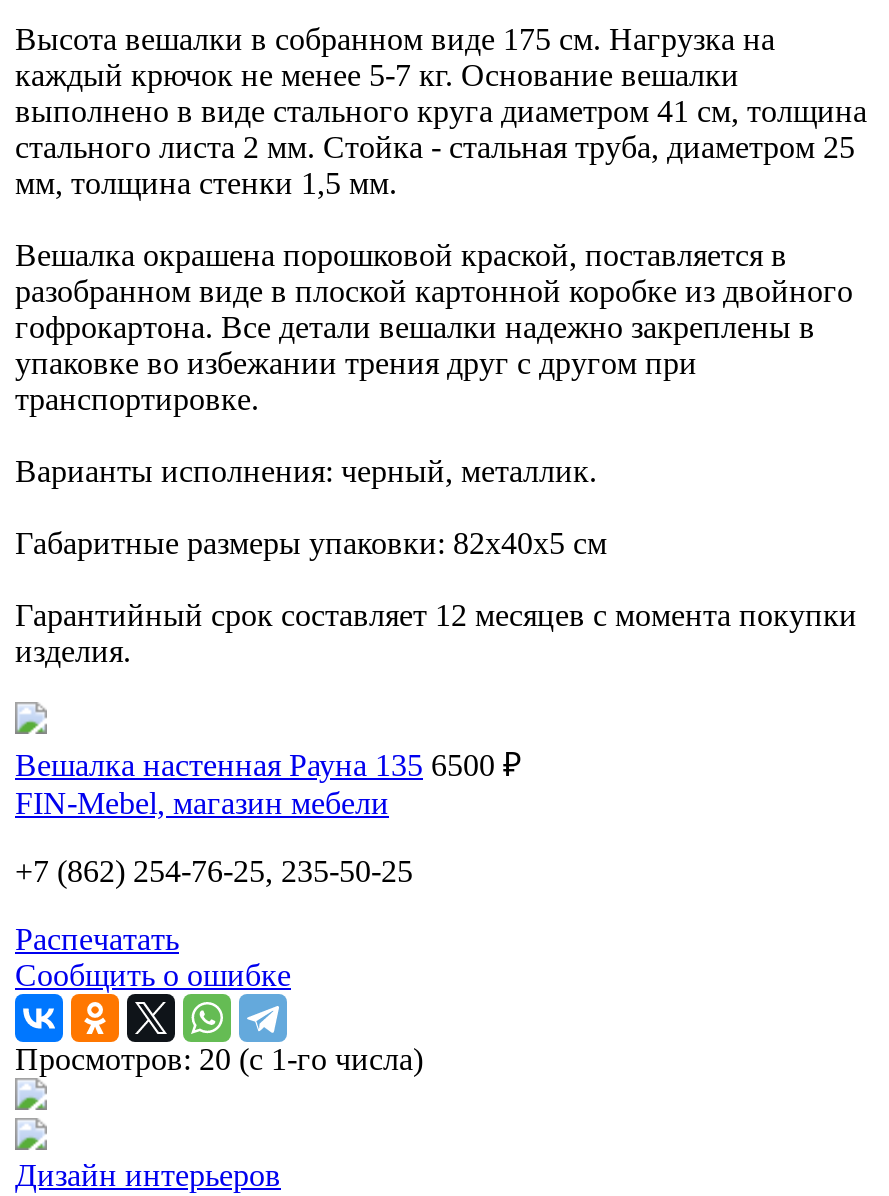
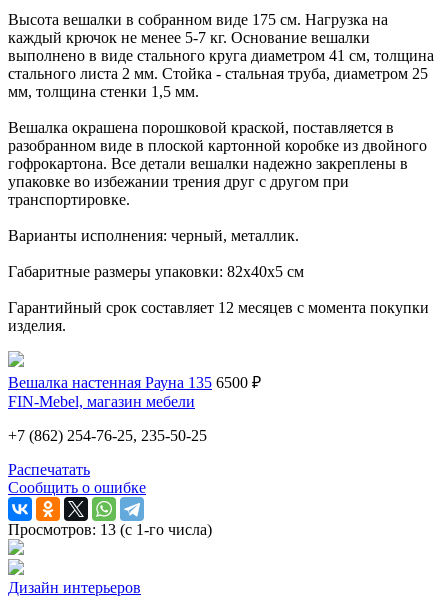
[15,1042,423,1076] Просмотров: 20 (с 1-го числа) -> [8,521,212,538] Просмотров: 13 (с 1-го числа)

